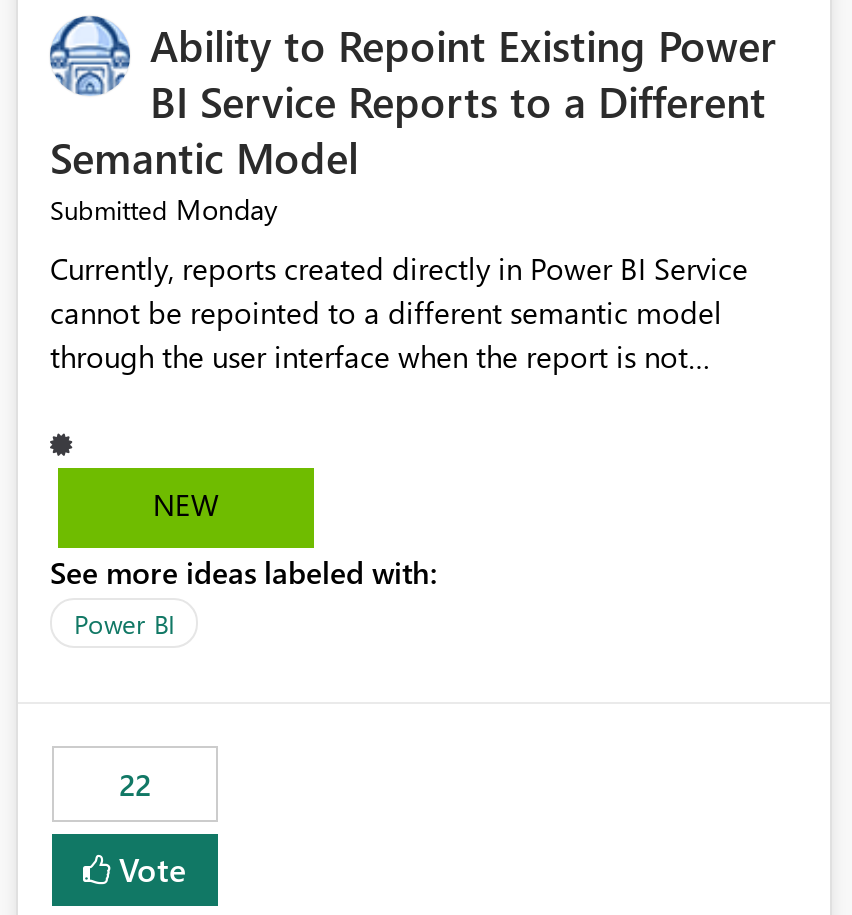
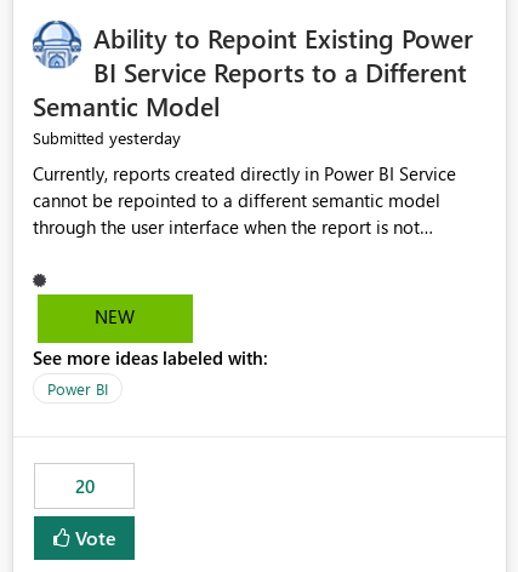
[50,191,278,229] Submitted Monday -> [33,127,181,150] Submitted yesterday
[119,765,151,805] 22 -> [75,474,94,499] 20

